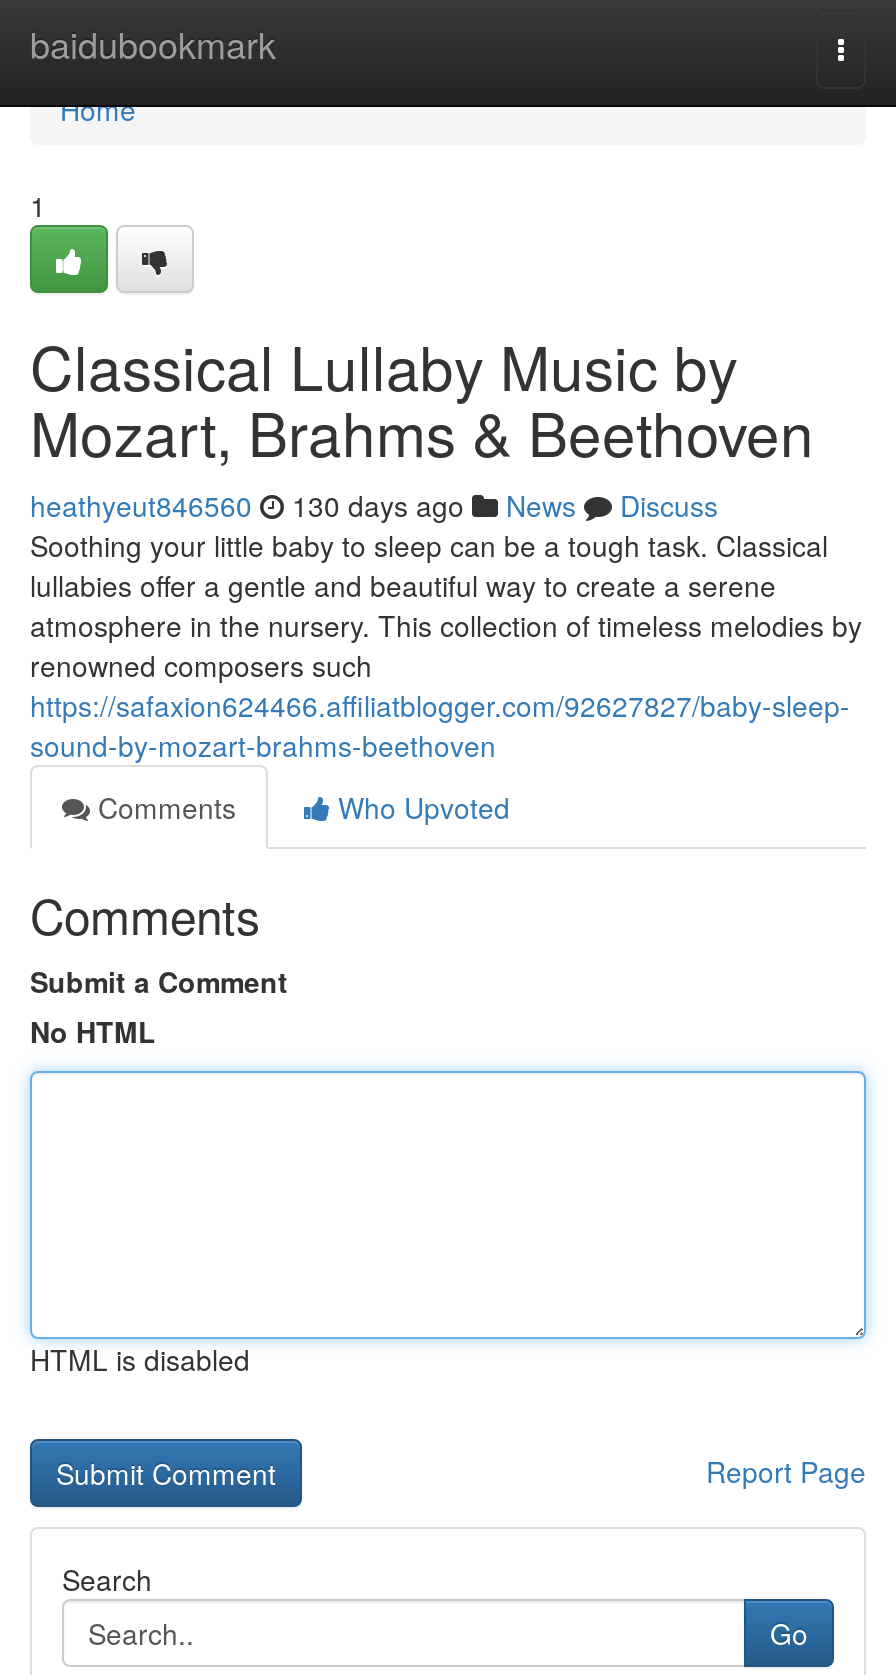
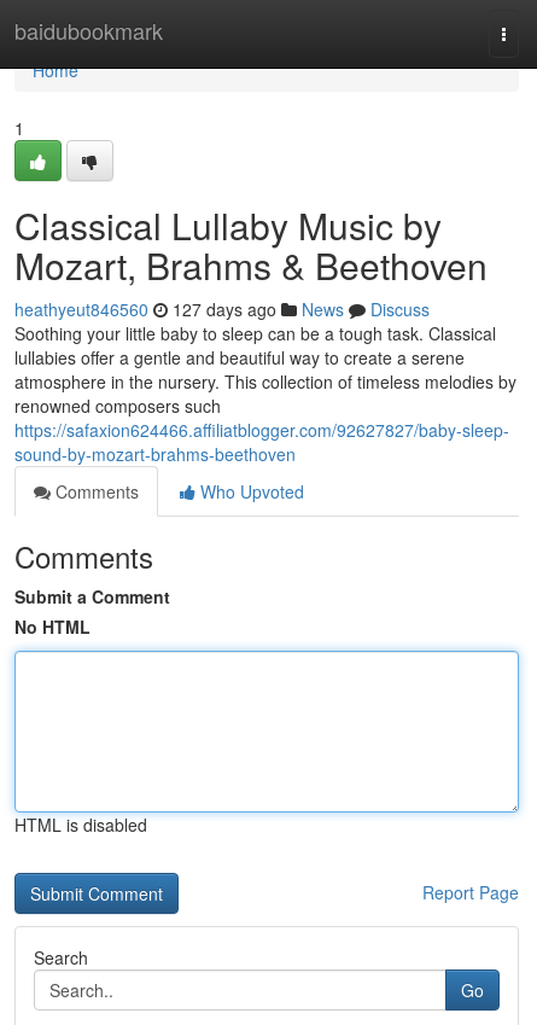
[30,485,718,525] heathyeut846560 130 days ago News Discuss -> [14,297,430,321] heathyeut846560 127 days ago News Discuss

